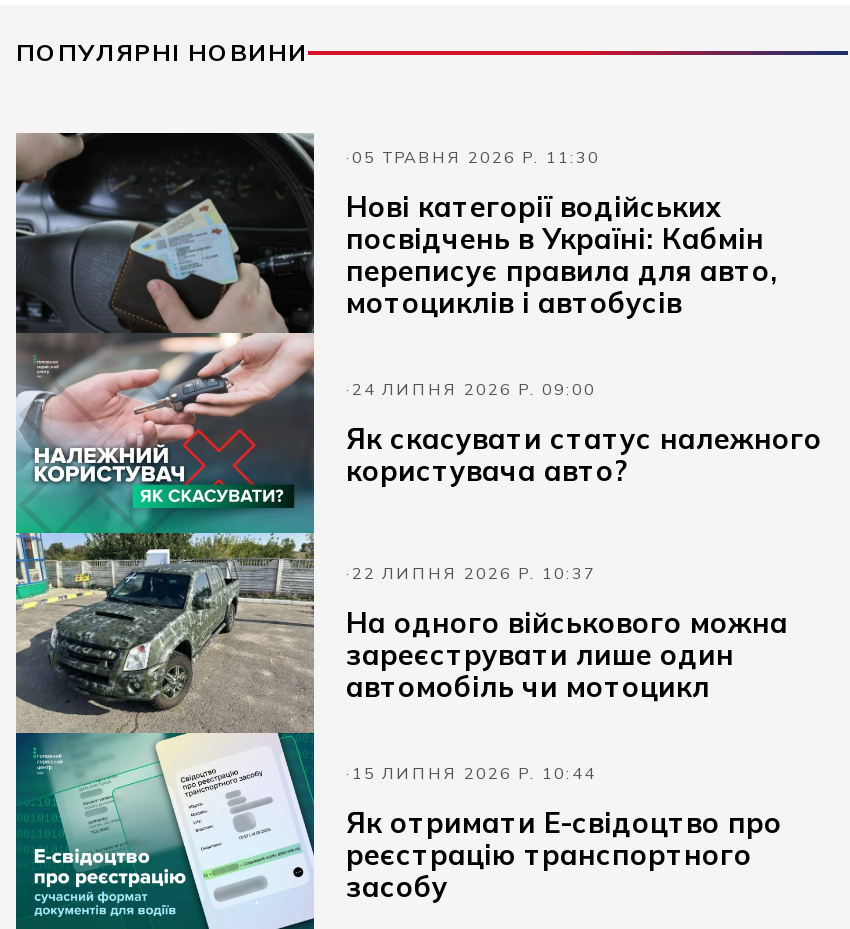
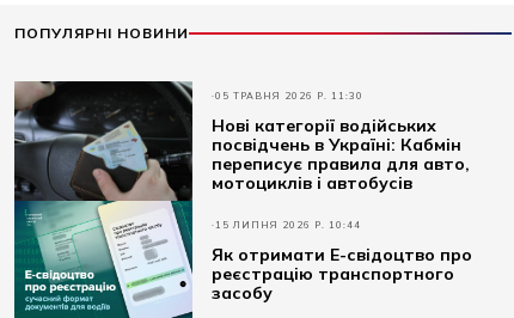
[14,331,822,735] [image] | 24 ЛИПНЯ 2026 Р. 09:00 | Як скасувати статус належного | користувача авто? | 22 ЛИПНЯ 2026 Р. 10:37 | На одного військового можна | зареєструвати лише один | автомобіль чи мотоцикл -> none

